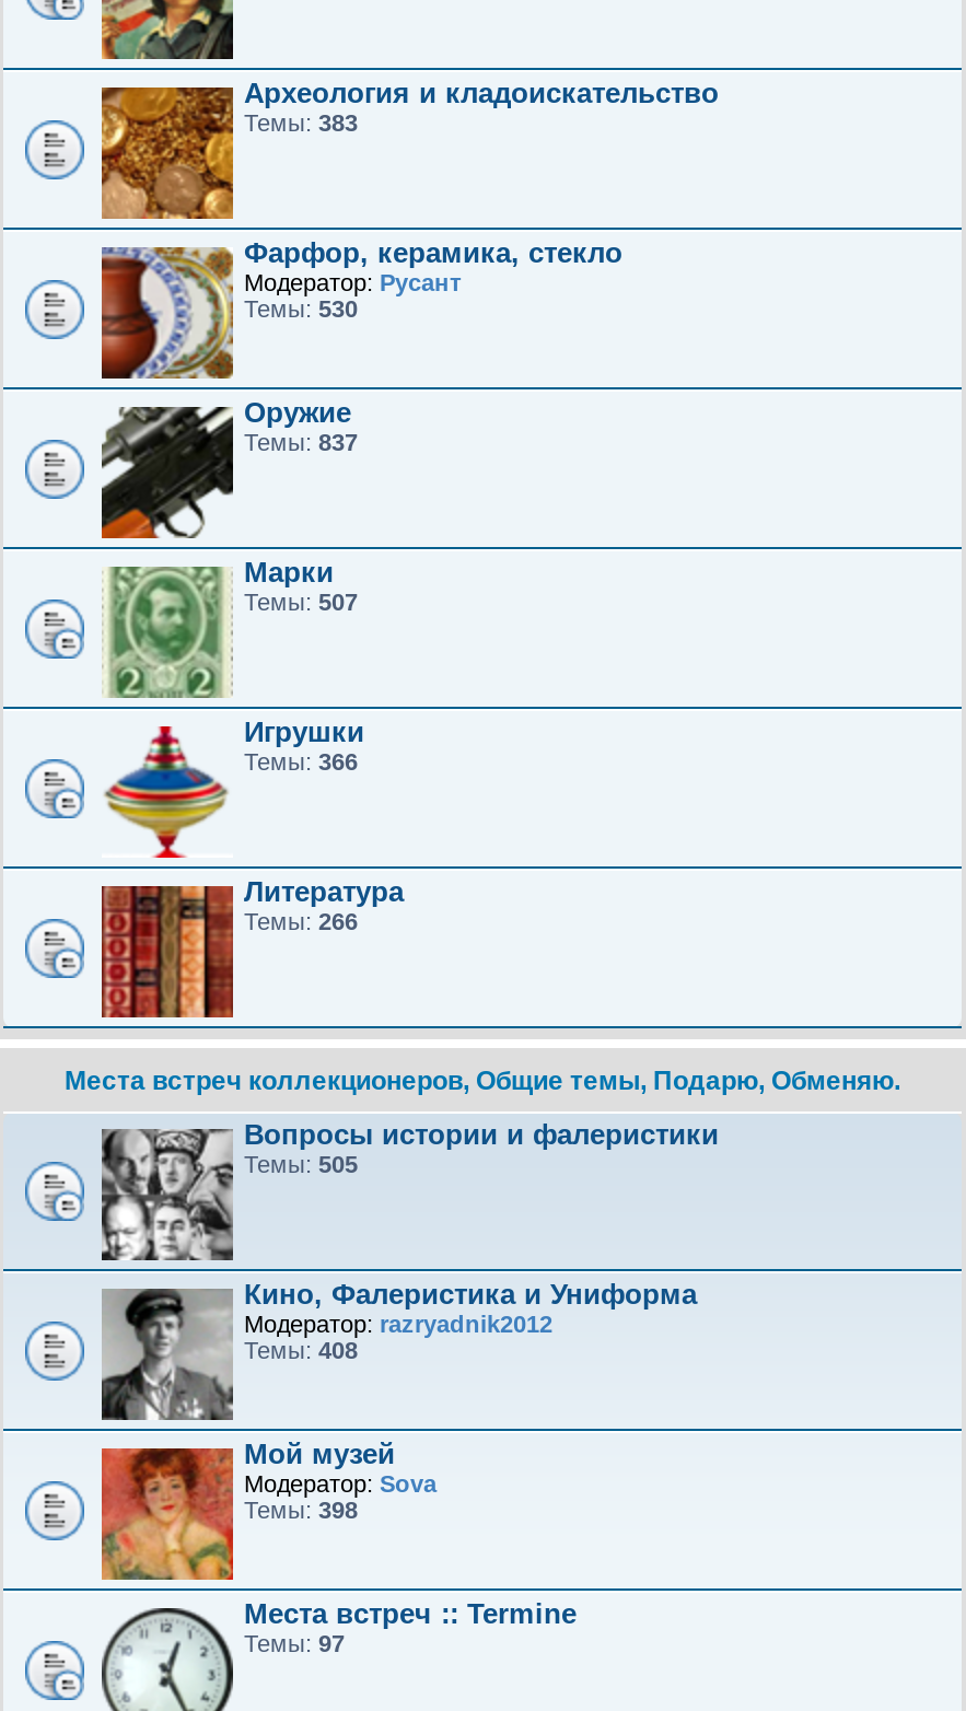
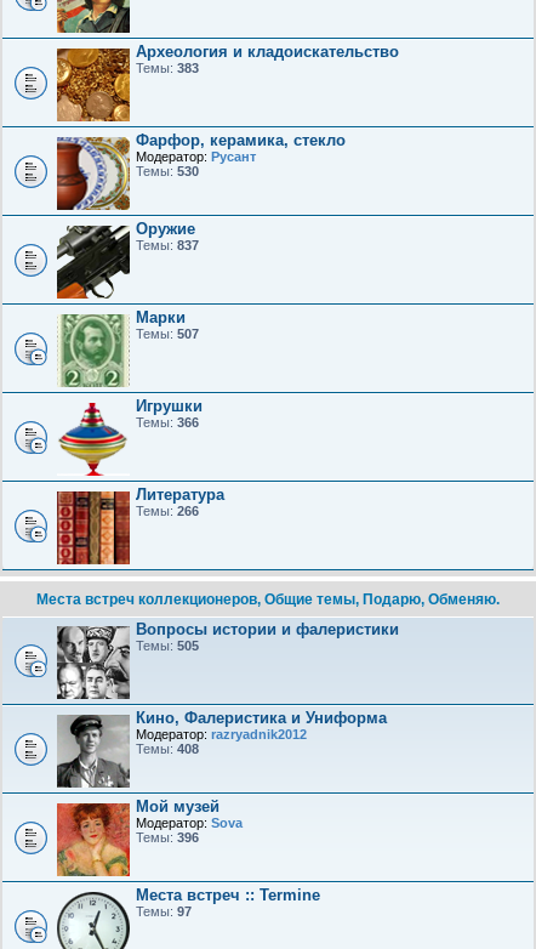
[244,1497,358,1523] Темы: 398 -> [136,830,199,845] Темы: 396

